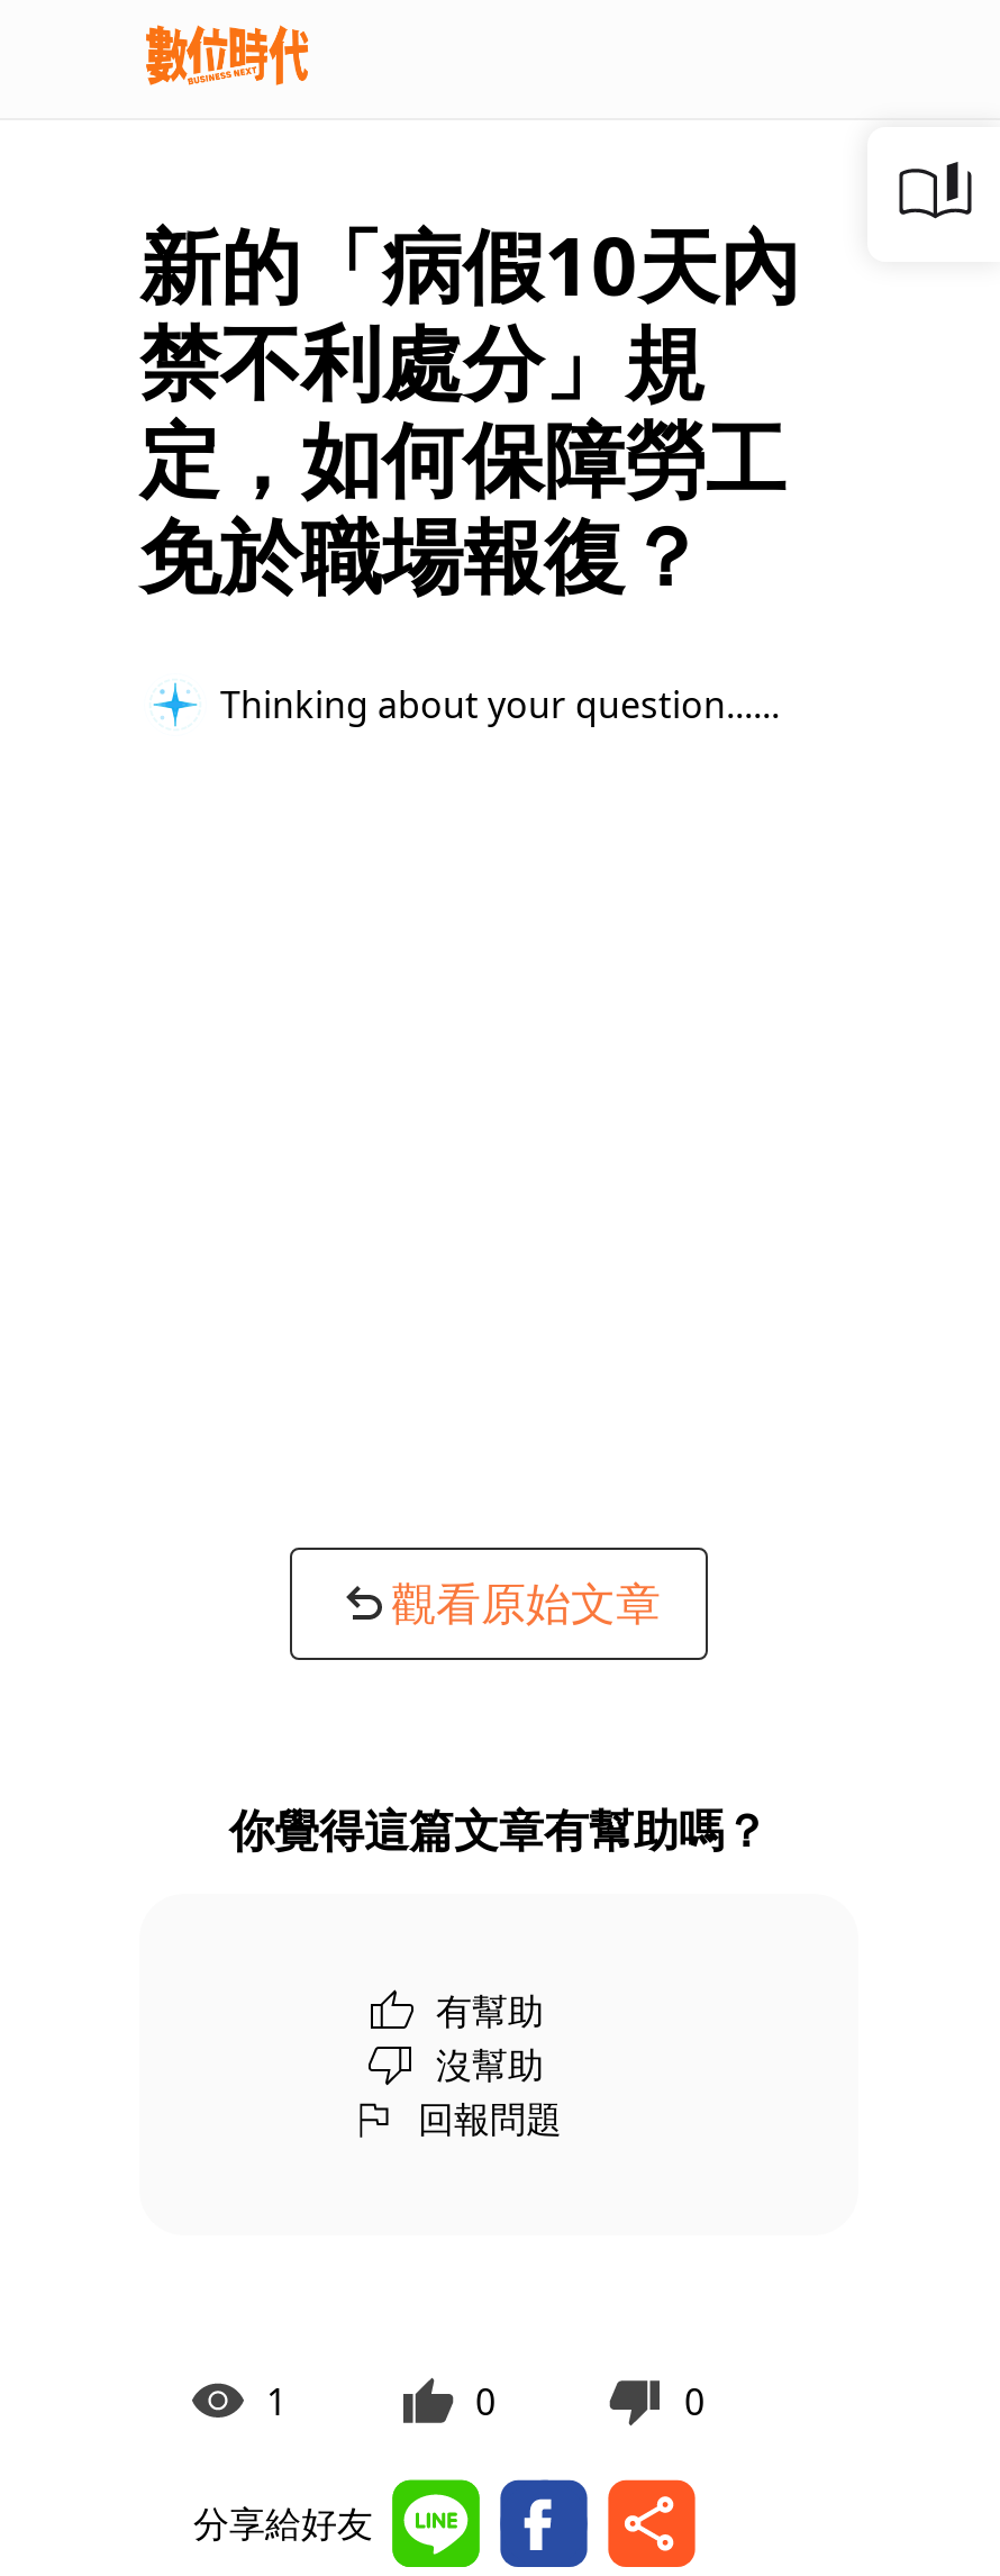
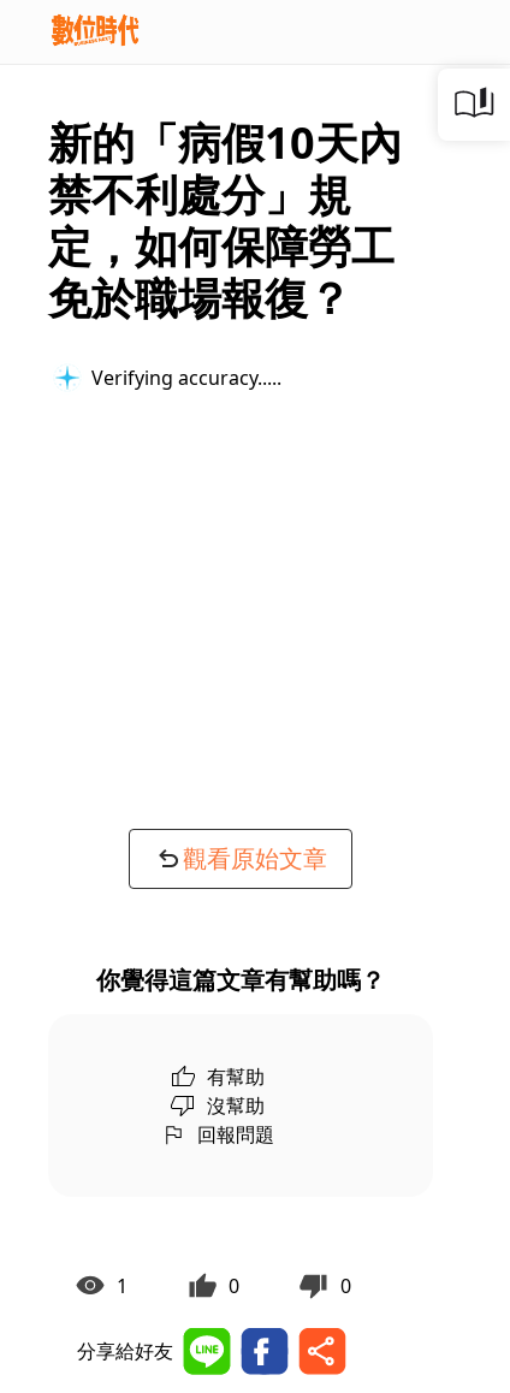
[220,679,753,728] Thinking about your question... -> [91,364,272,390] Verifying accuracy...

